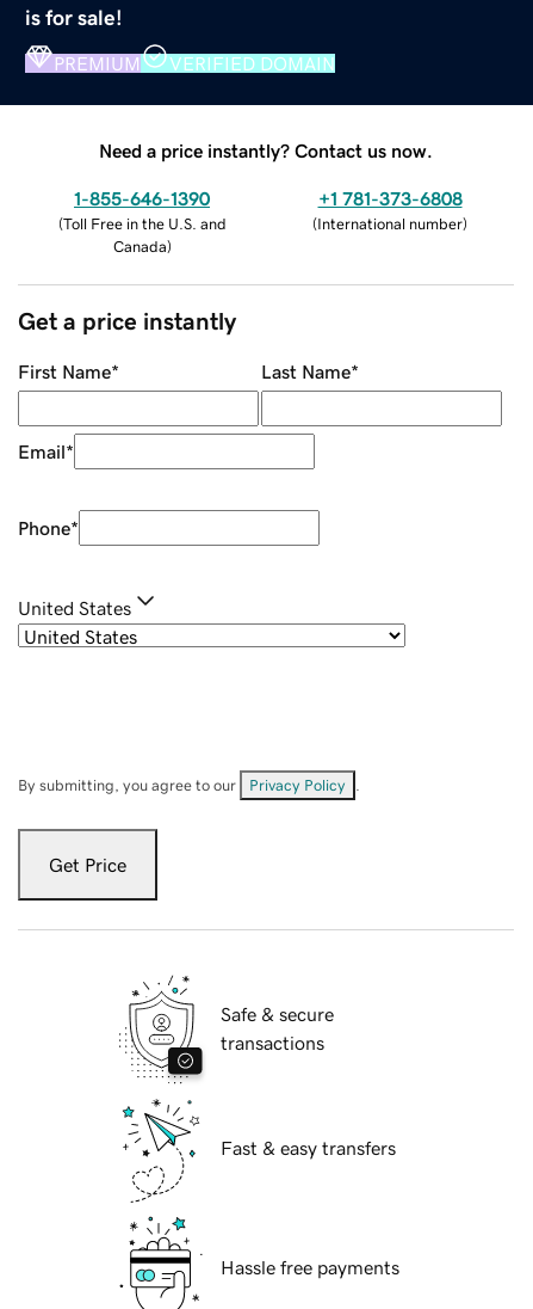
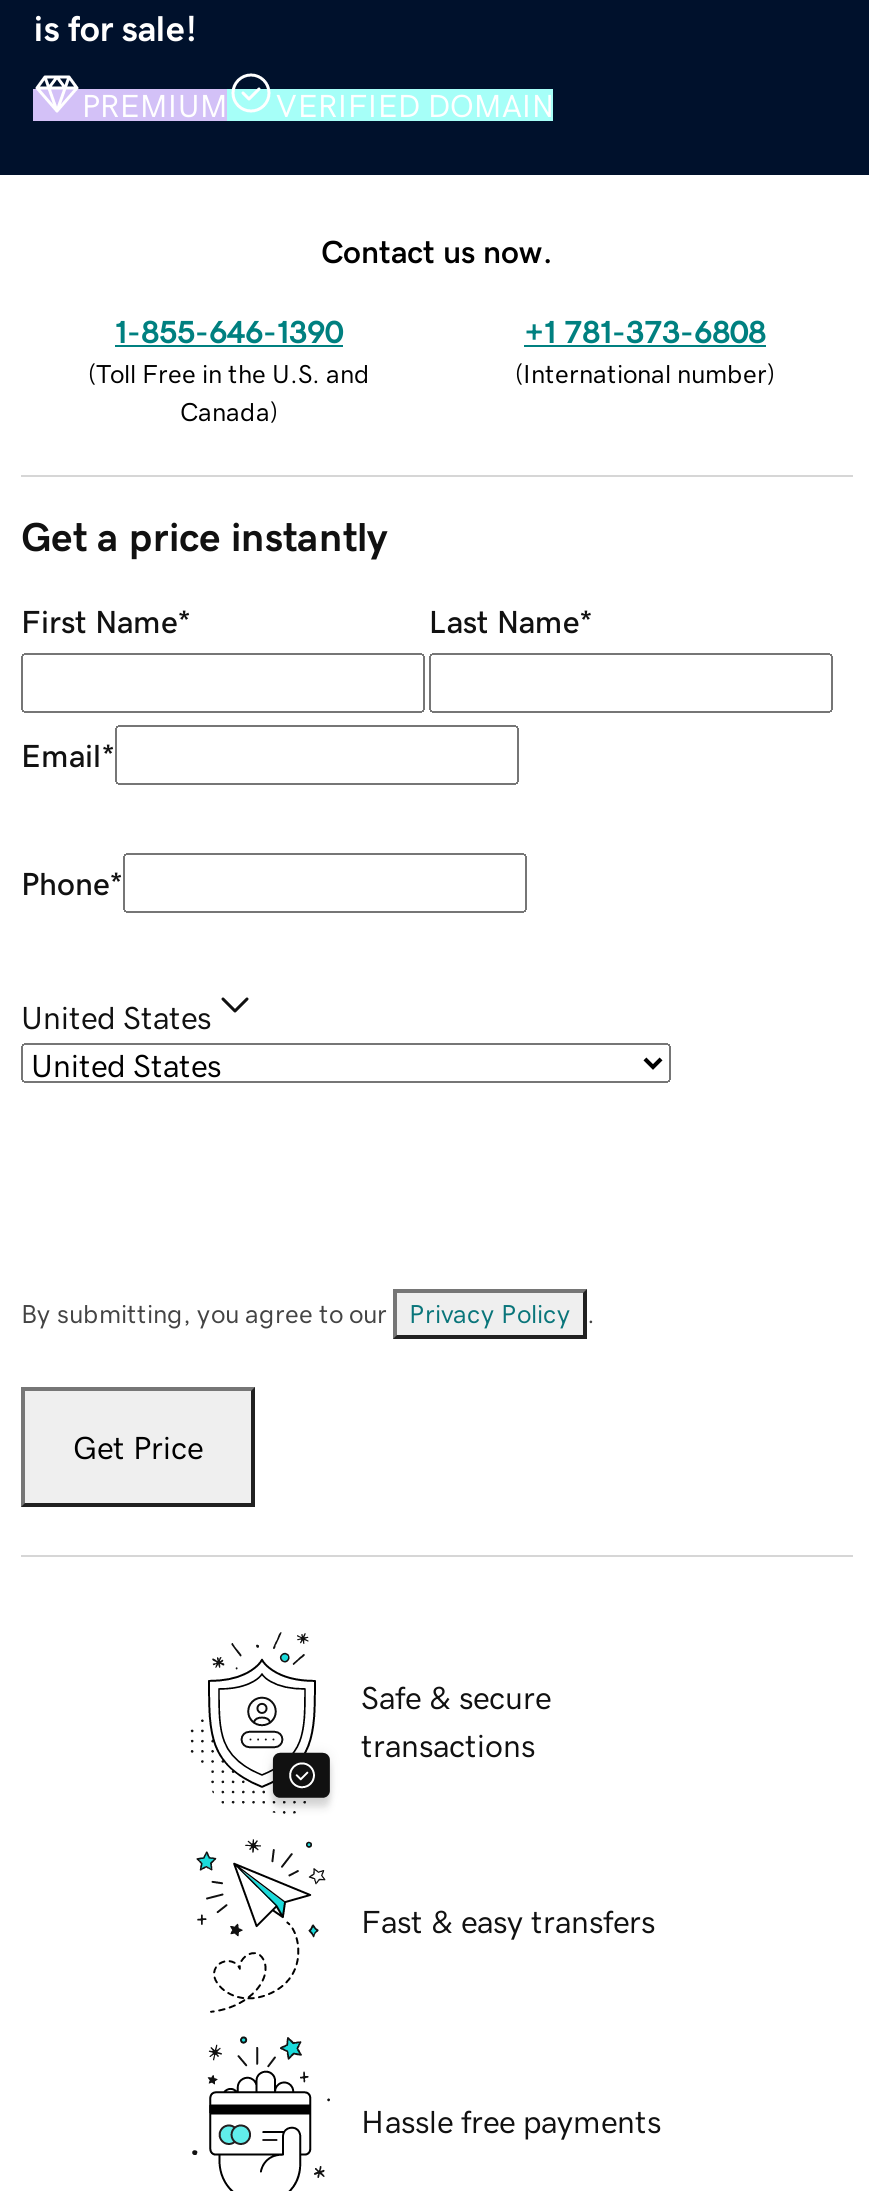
[99,140,433,160] Need a price instantly? Contact us now. -> [321,234,553,266] Contact us now.

